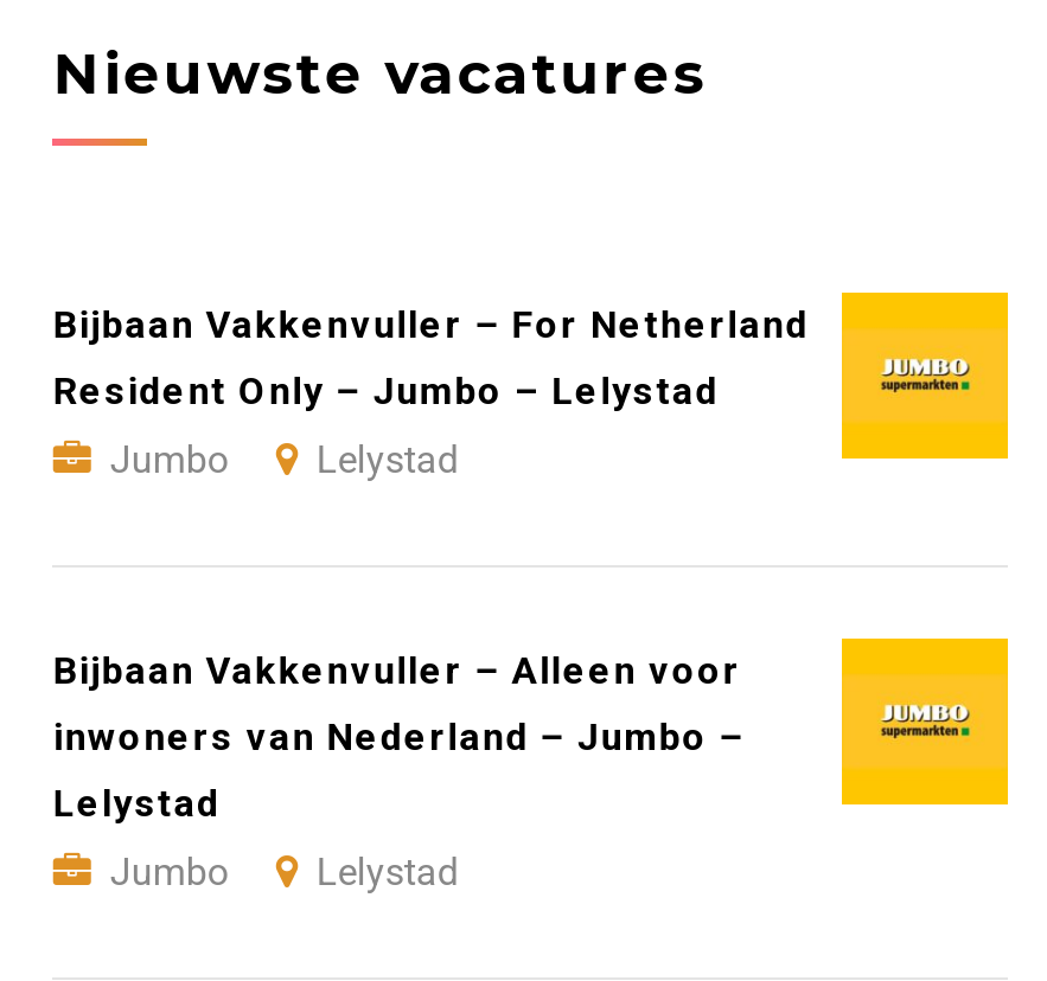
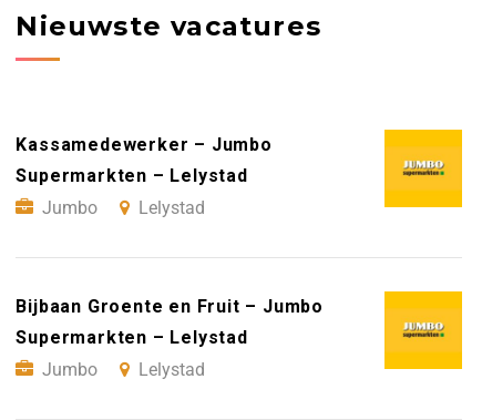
[53,303,809,348] Bijbaan Vakkenvuller – For Netherland -> [16,134,272,155] Kassamedewerker – Jumbo
[53,369,719,414] Resident Only – Jumbo – Lelystad -> [16,165,248,186] Supermarkten – Lelystad
[53,649,745,827] Bijbaan Vakkenvuller – Alleen voor | inwoners van Nederland – Jumbo – | Lelystad -> [16,296,324,348] Bijbaan Groente en Fruit – Jumbo | Supermarkten – Lelystad

